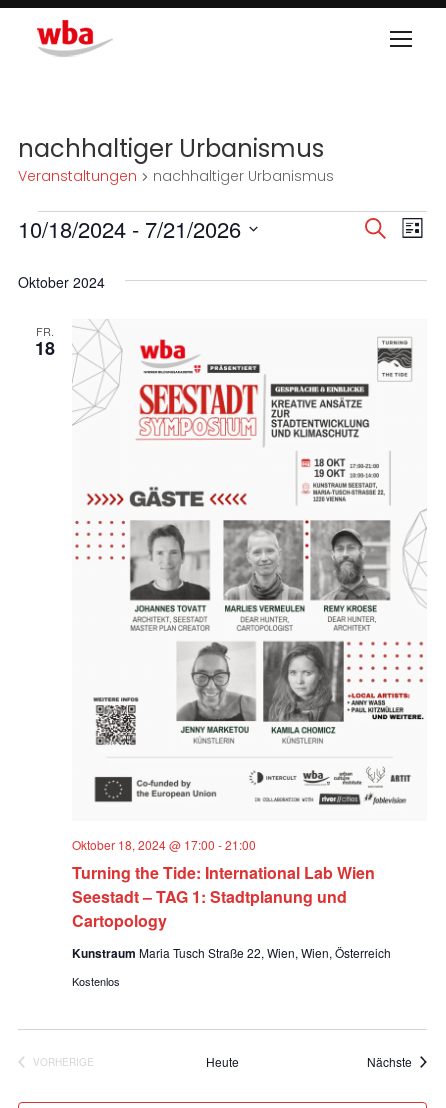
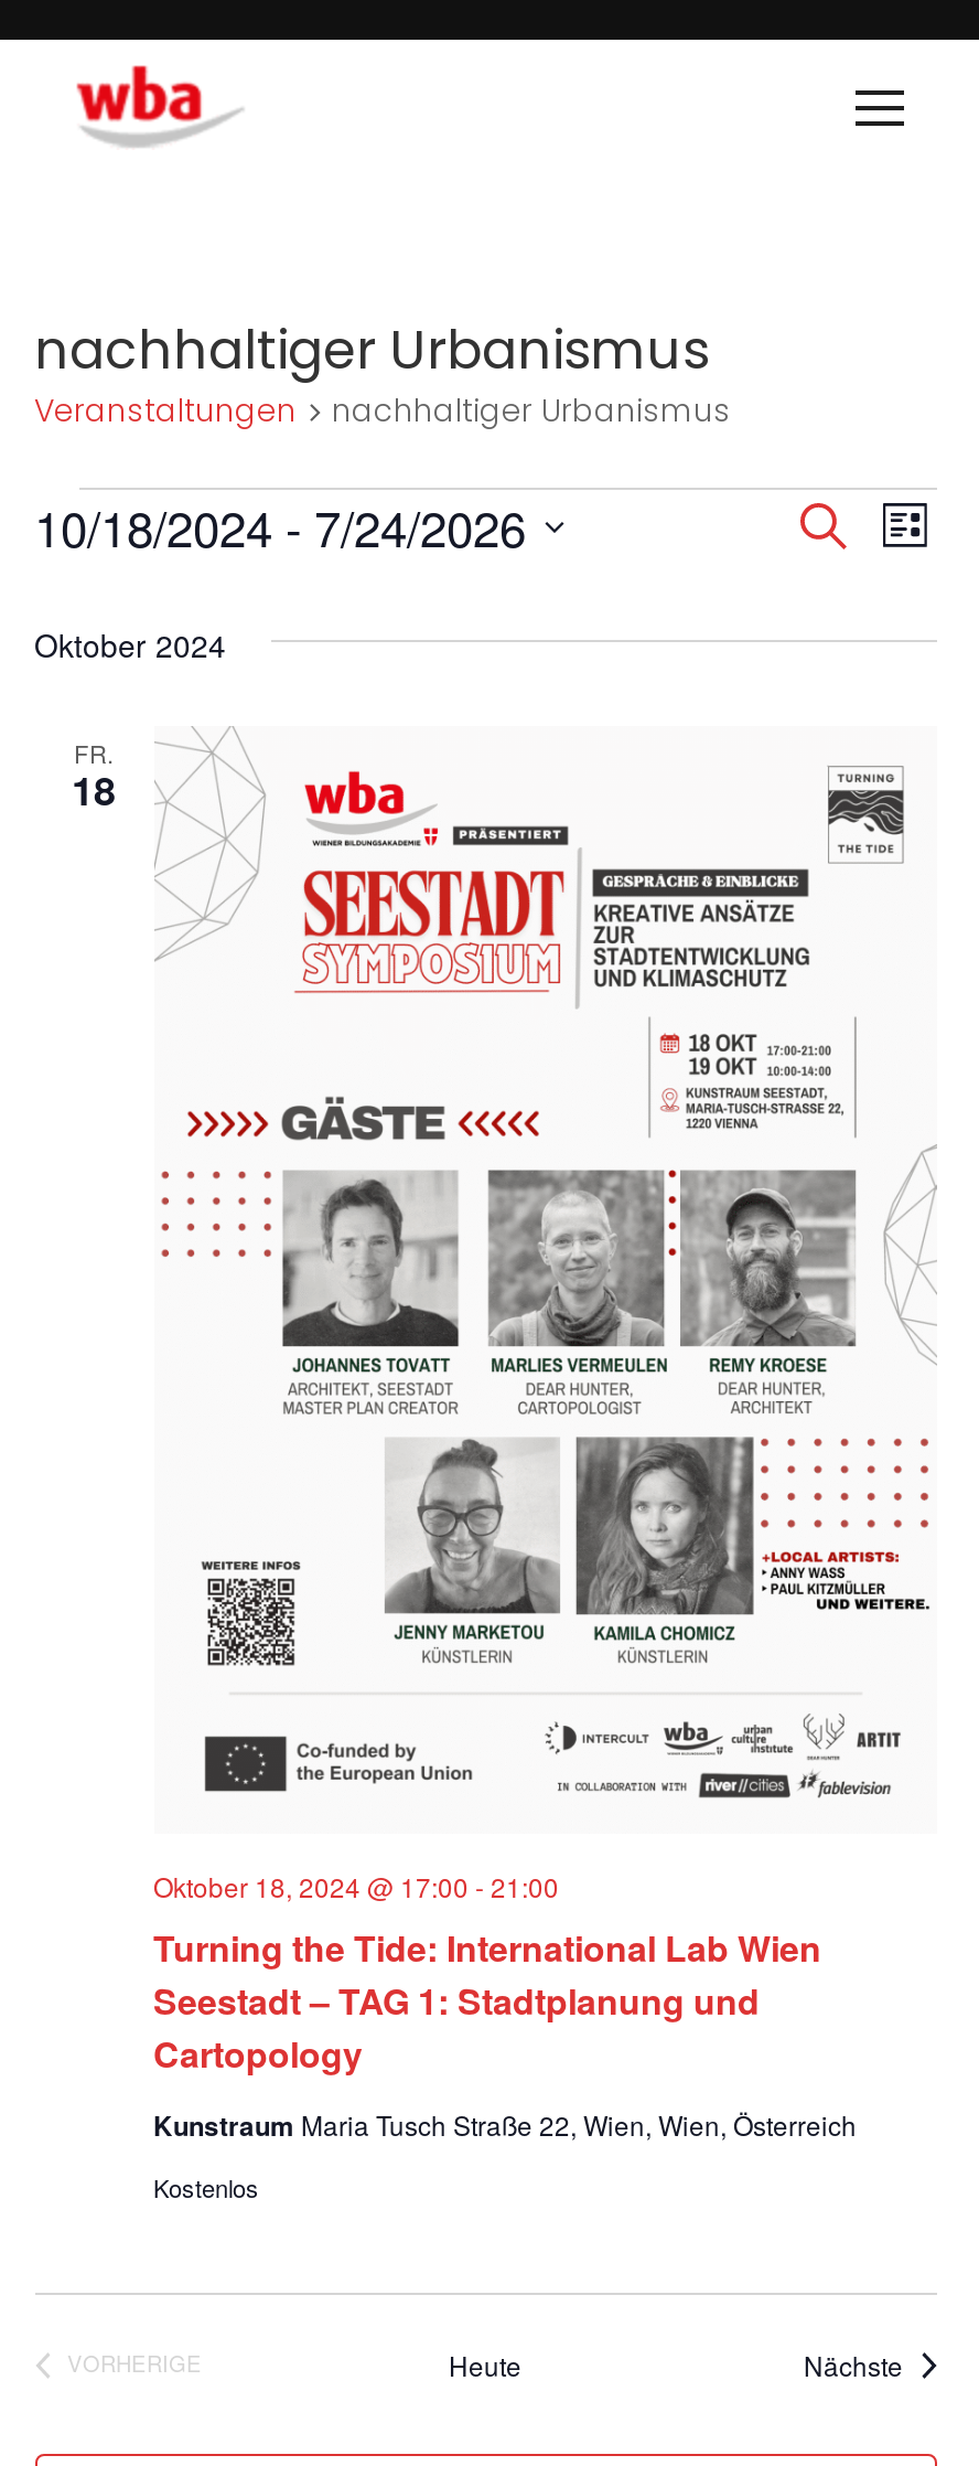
[17,213,240,244] 10/18/2024 - 7/21/2026 -> [34,492,526,561] 10/18/2024 - 7/24/2026

